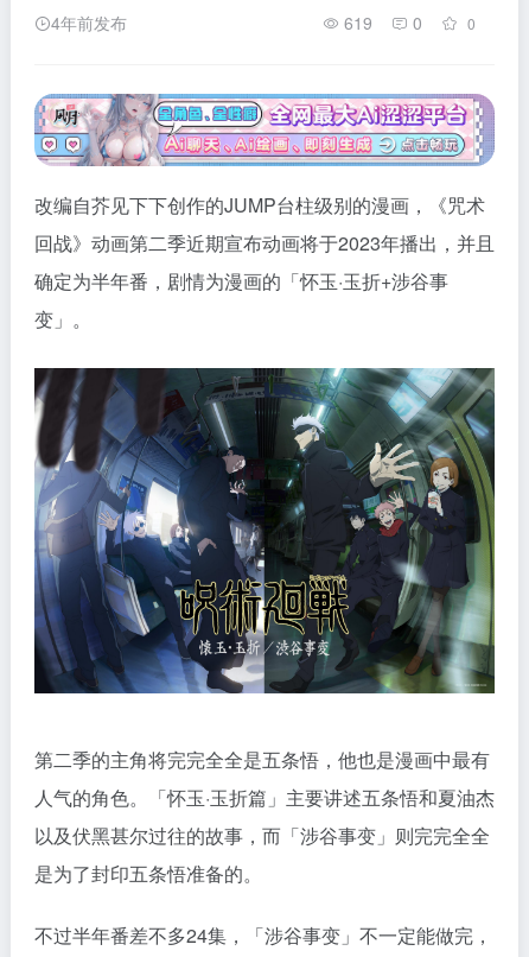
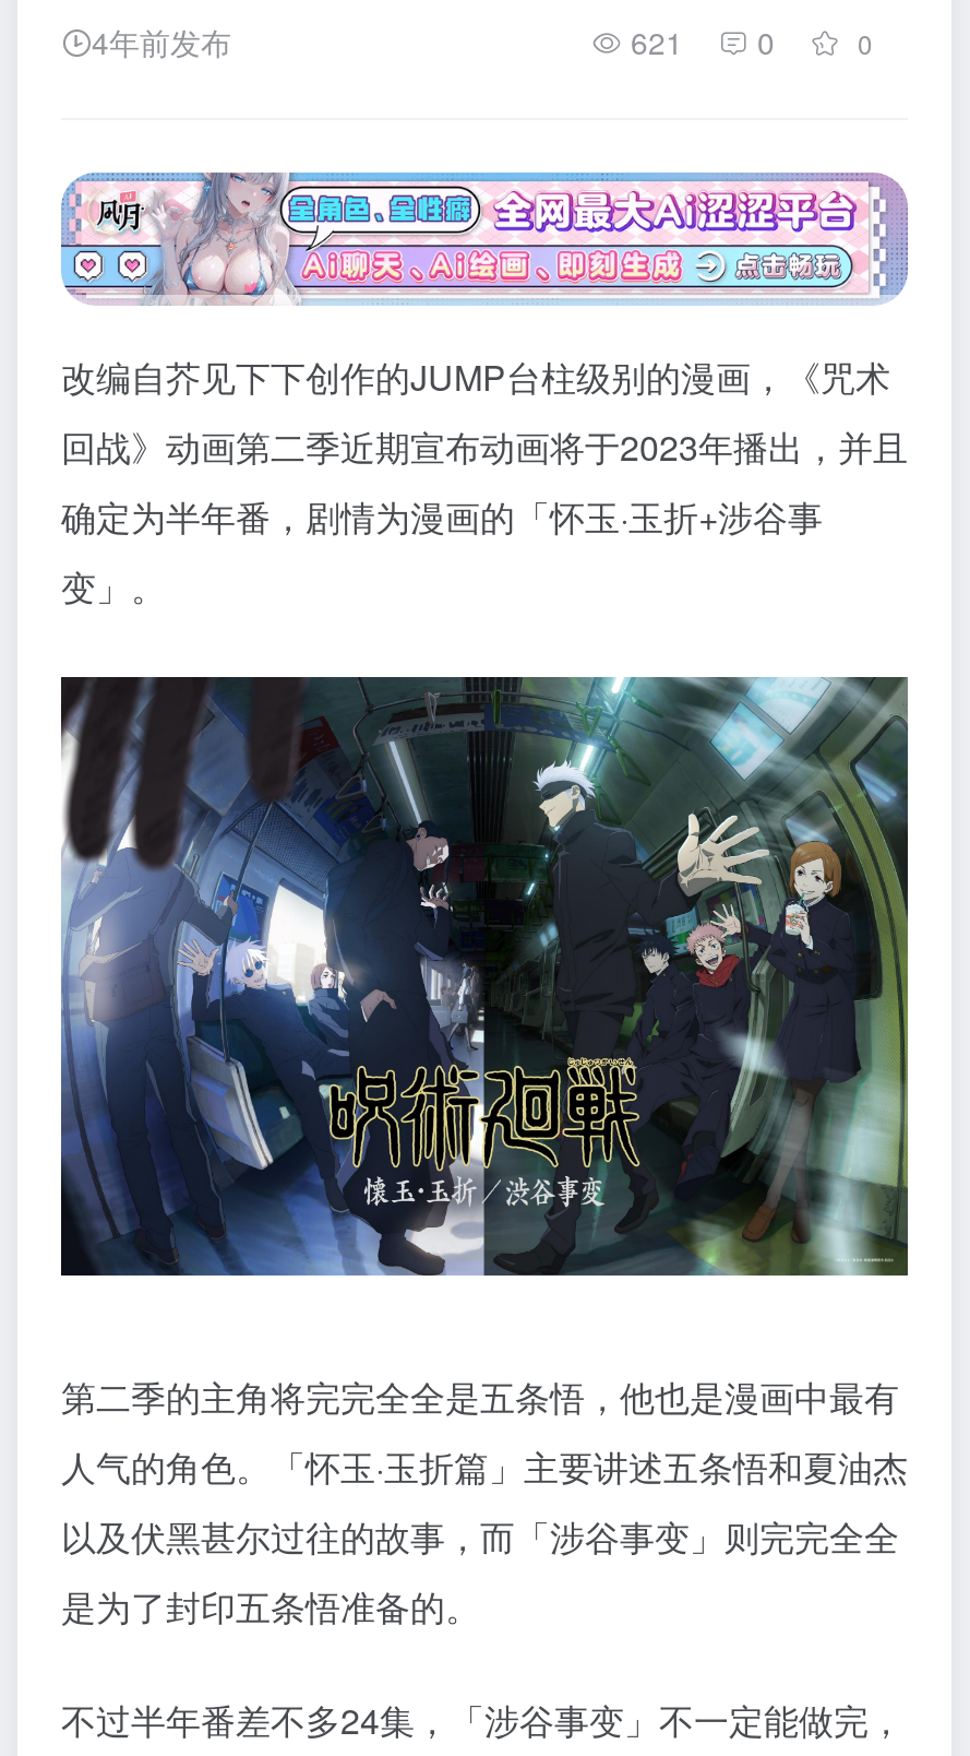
[339,11,422,34] 619 0 -> [622,20,775,63] 621 0

